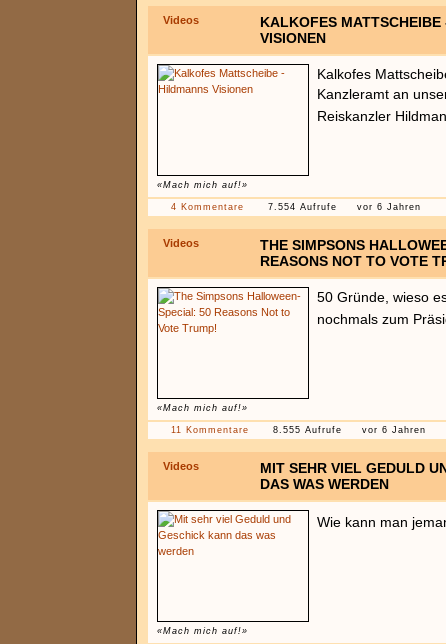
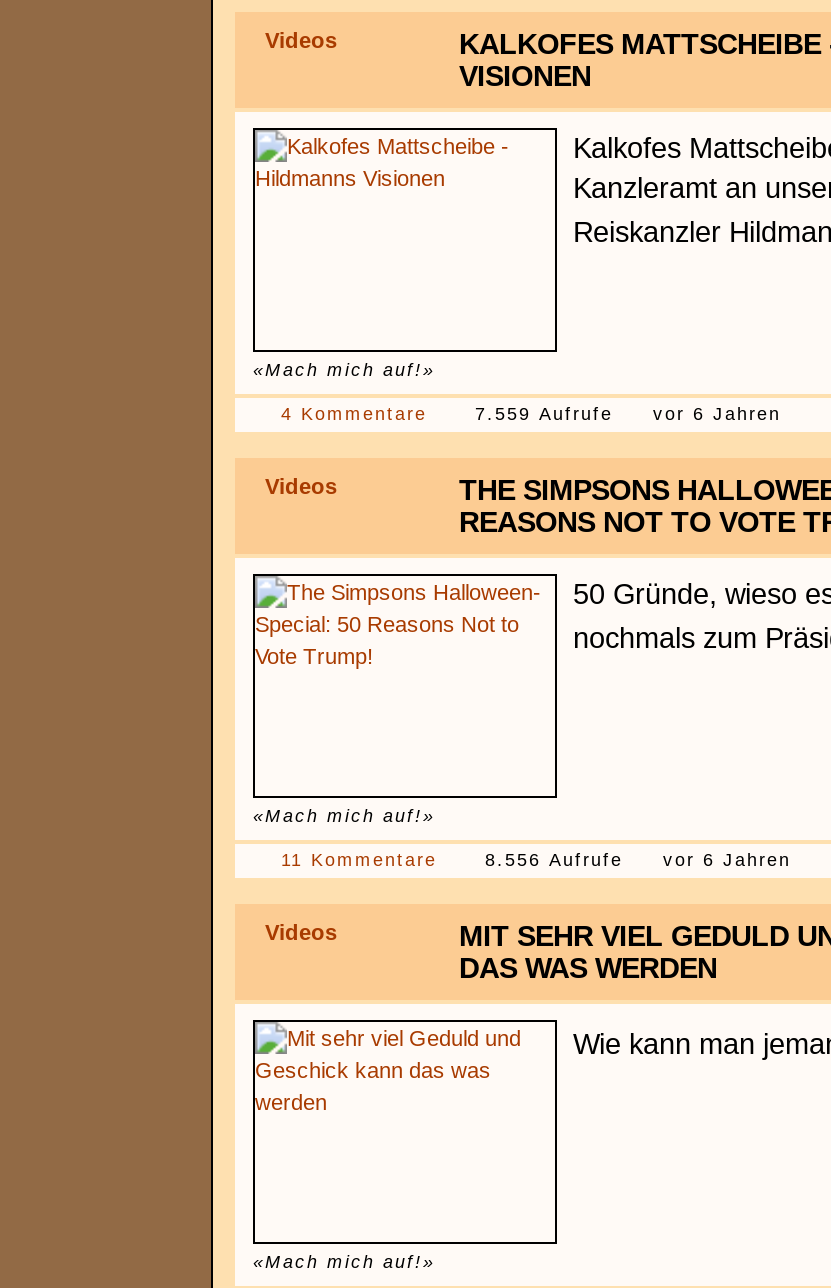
[268,202,421,212] 7.554 Aufrufe vor 6 Jahren -> [475,404,781,424] 7.559 Aufrufe vor 6 Jahren
[273,425,426,435] 8.555 Aufrufe vor 6 Jahren -> [485,850,791,870] 8.556 Aufrufe vor 6 Jahren

